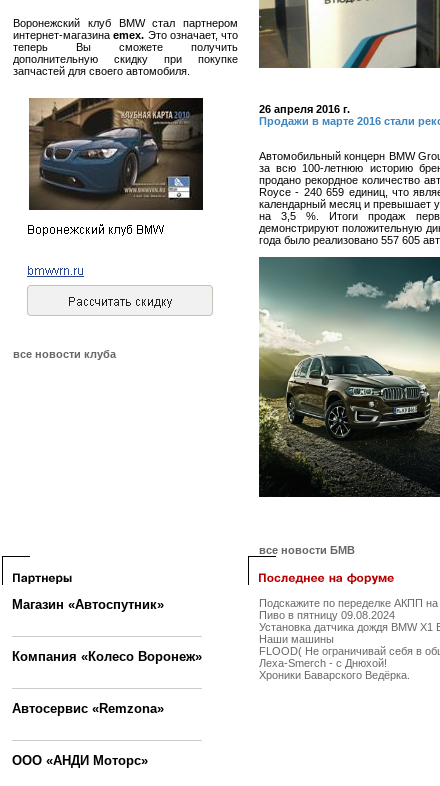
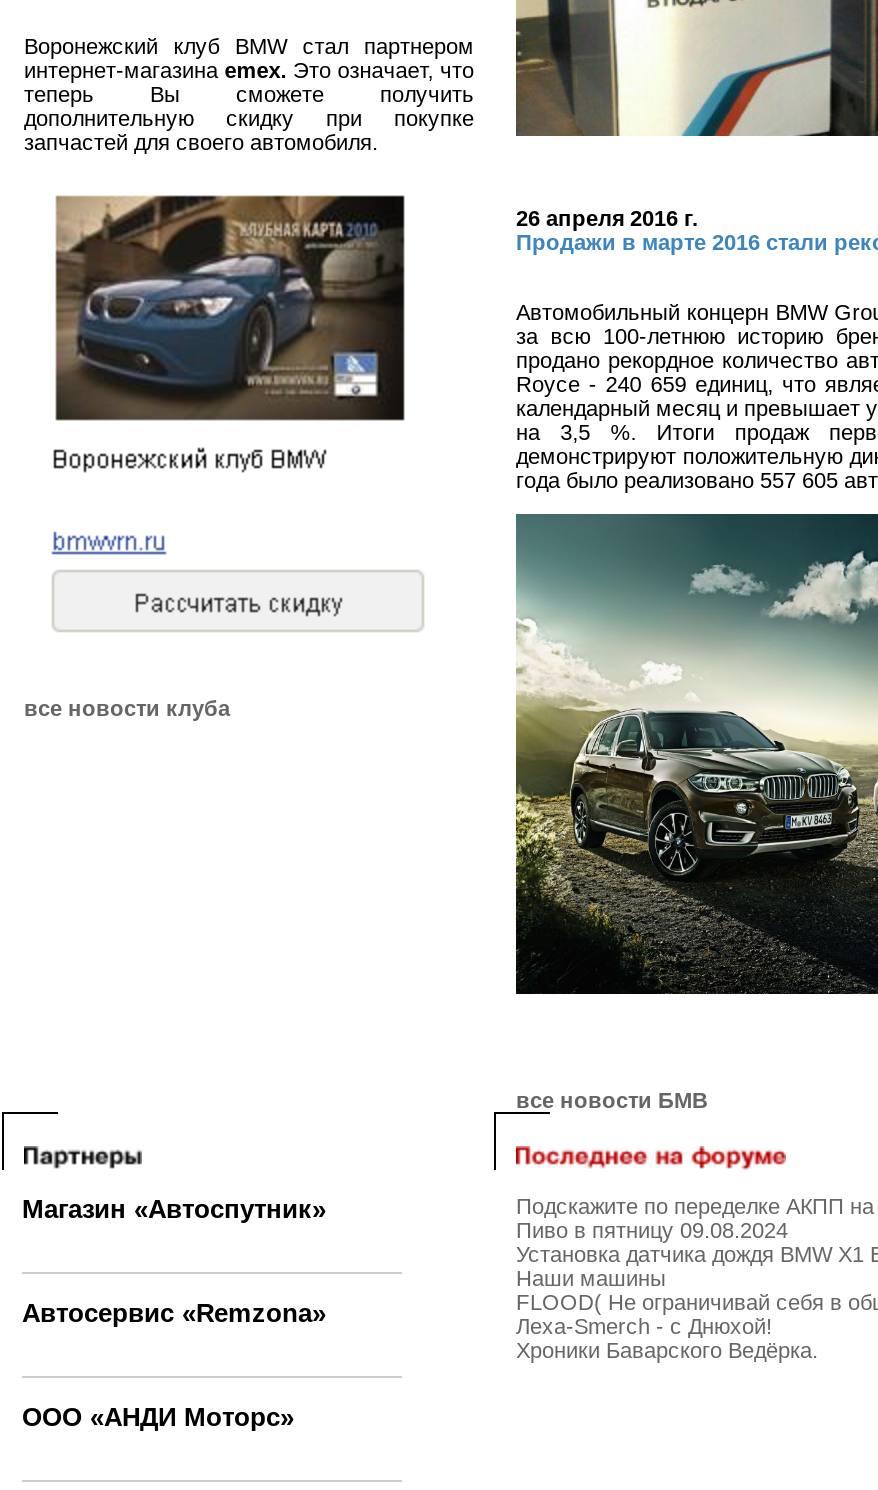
[12,649,202,664] Компания «Колесо Воронеж» -> none

